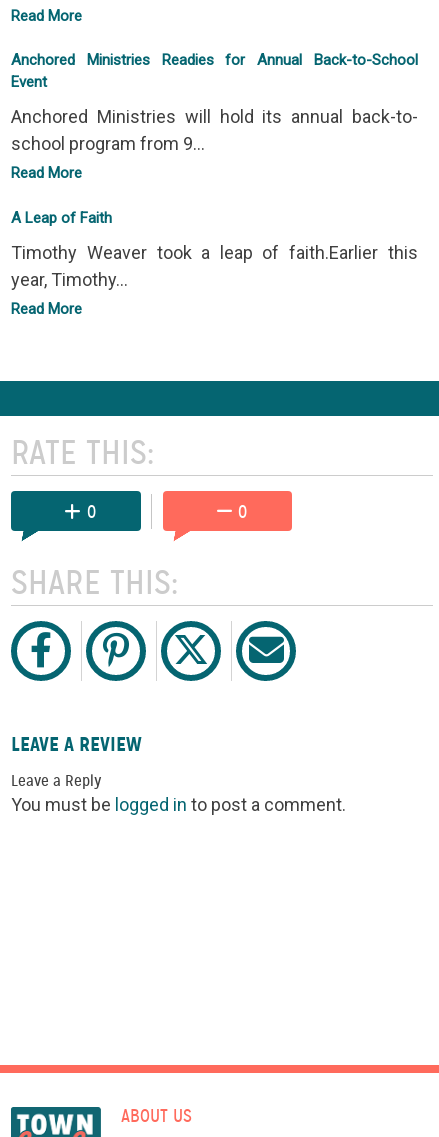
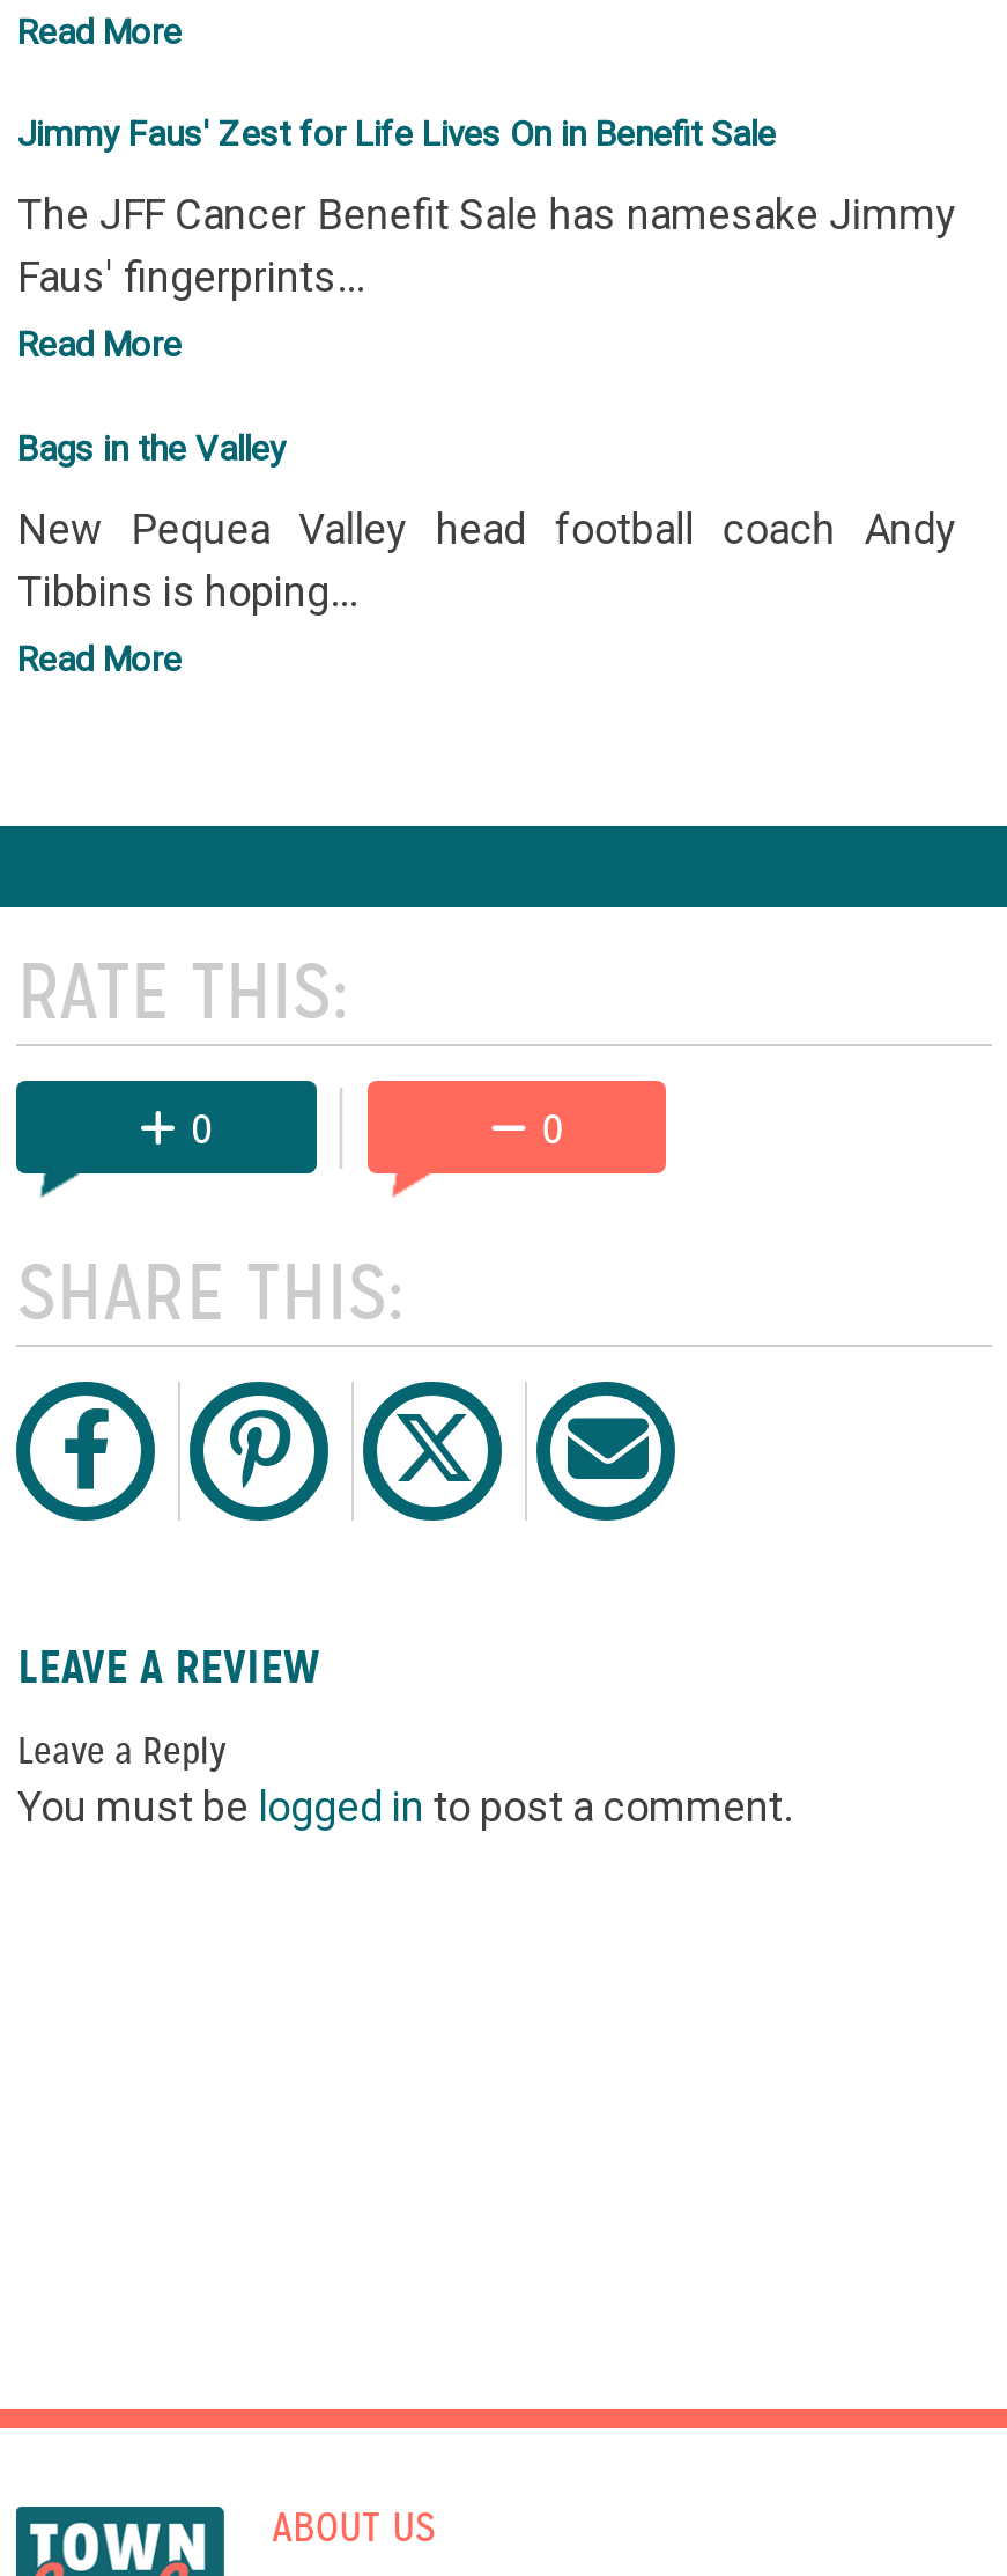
[11,51,418,91] Anchored Ministries Readies for Annual Back-to-School | Event -> [17,114,776,156] Jimmy Faus' Zest for Life Lives On in Benefit Sale
[11,106,418,154] Anchored Ministries will hold its annual back-to- | school program from 9... -> [17,190,956,301] The JFF Cancer Benefit Sale has namesake Jimmy | Faus' fingerprints...
[11,209,112,227] A Leap of Faith -> [17,427,285,469] Bags in the Valley
[11,242,418,290] Timothy Weaver took a leap of faith.Earlier this | year, Timothy... -> [17,504,956,615] New Pequea Valley head football coach Andy | Tibbins is hoping...

